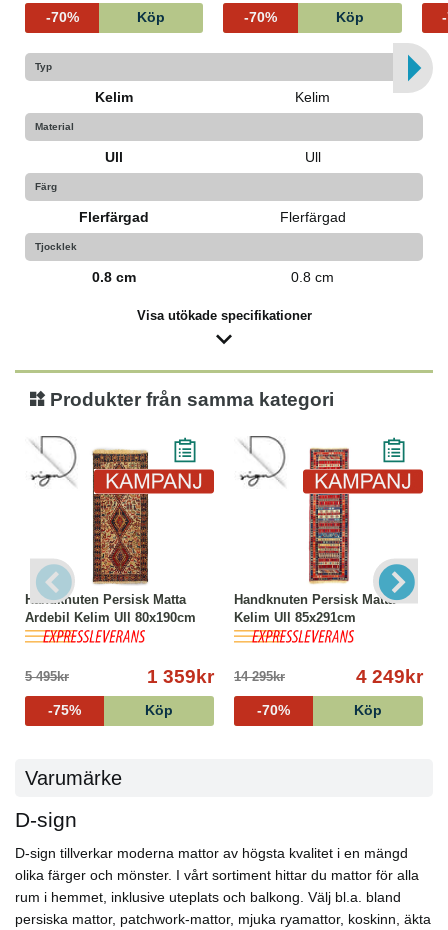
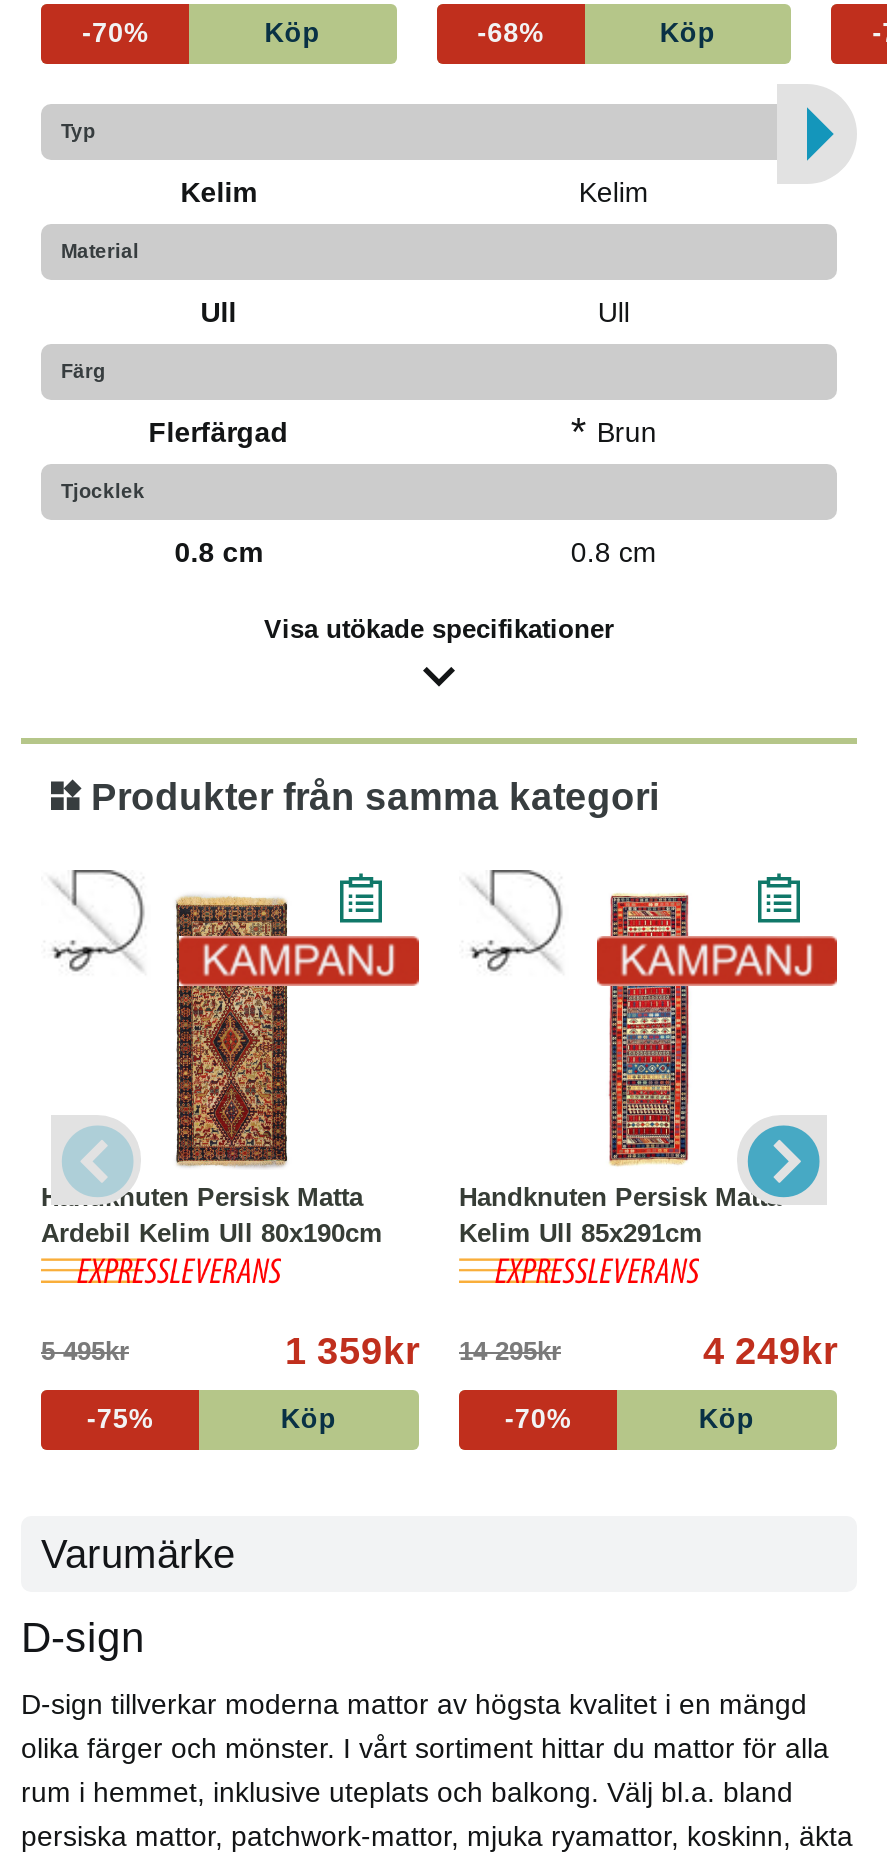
[244,10,277,25] -70% -> [477,18,543,48] -68%
[280,209,346,225] Flerfärgad -> [571,410,657,454] * Brun

